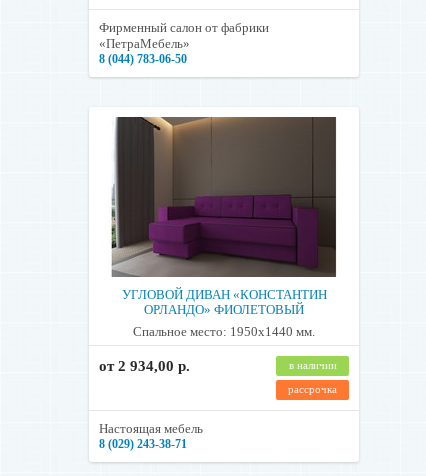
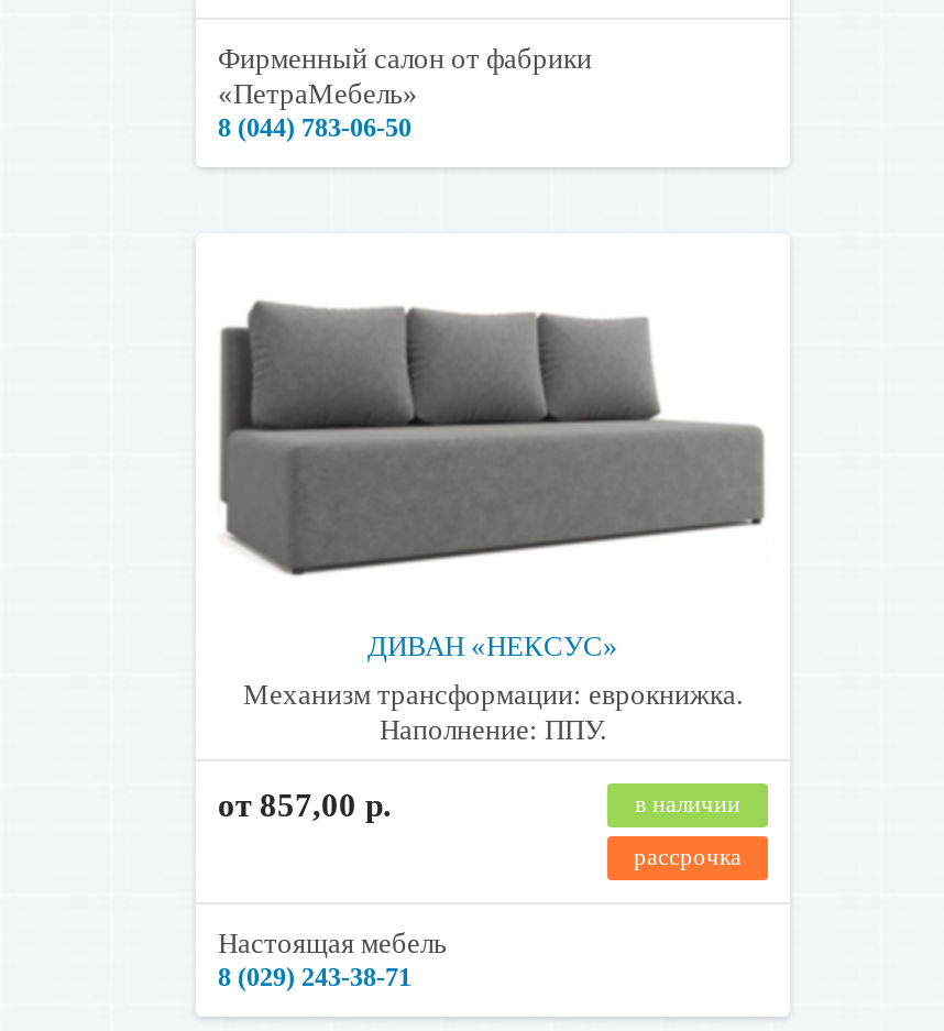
[100,116,347,316] [image] | УГЛОВОЙ ДИВАН «КОНСТАНТИН | ОРЛАНДО» ФИОЛЕТОВЫЙ -> [218,257,766,661] [image] | ДИВАН «НЕКСУС»
[133,323,315,338] Спальное место: 1950х1440 мм. -> [243,677,743,745] Механизм трансформации: еврокнижка. | Наполнение: ППУ.
[99,357,190,373] от 2 934,00 р. -> [218,787,392,822] от 857,00 р.

